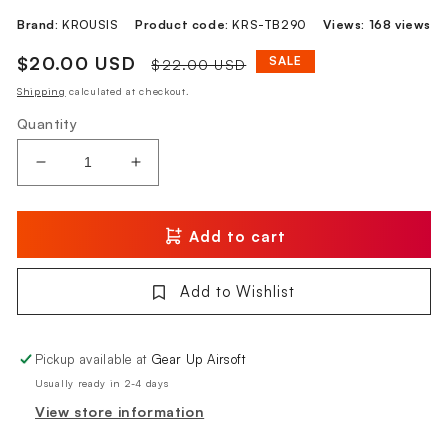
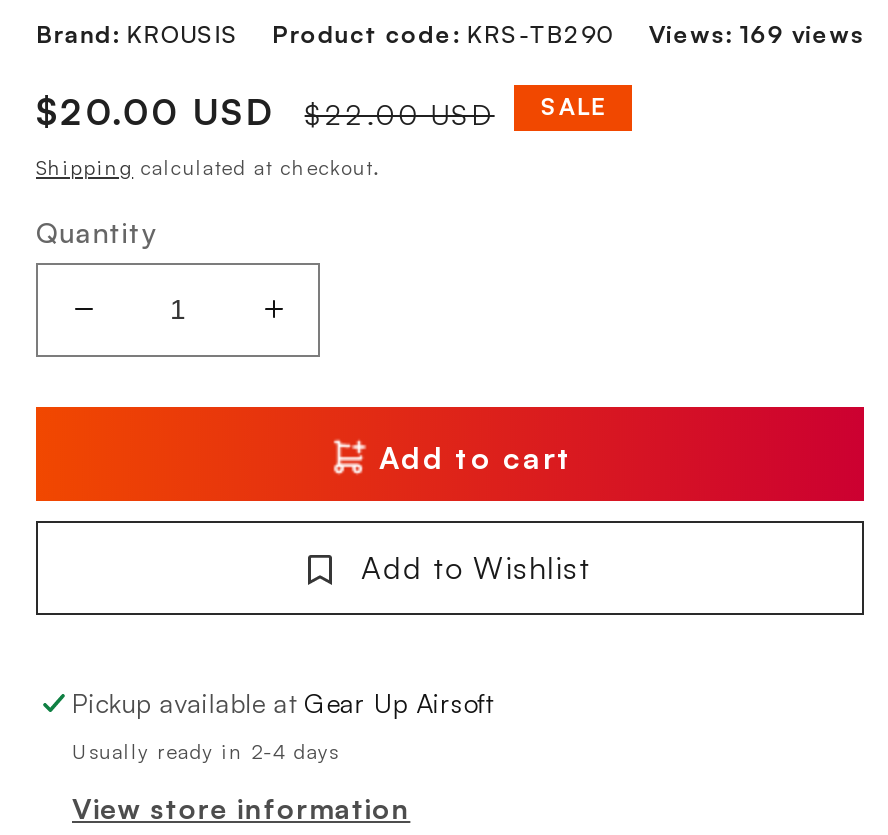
[17,17,431,32] Brand: KROUSIS Product code: KRS-TB290 Views: 168 views -> [36,18,864,48] Brand: KROUSIS Product code: KRS-TB290 Views: 169 views

